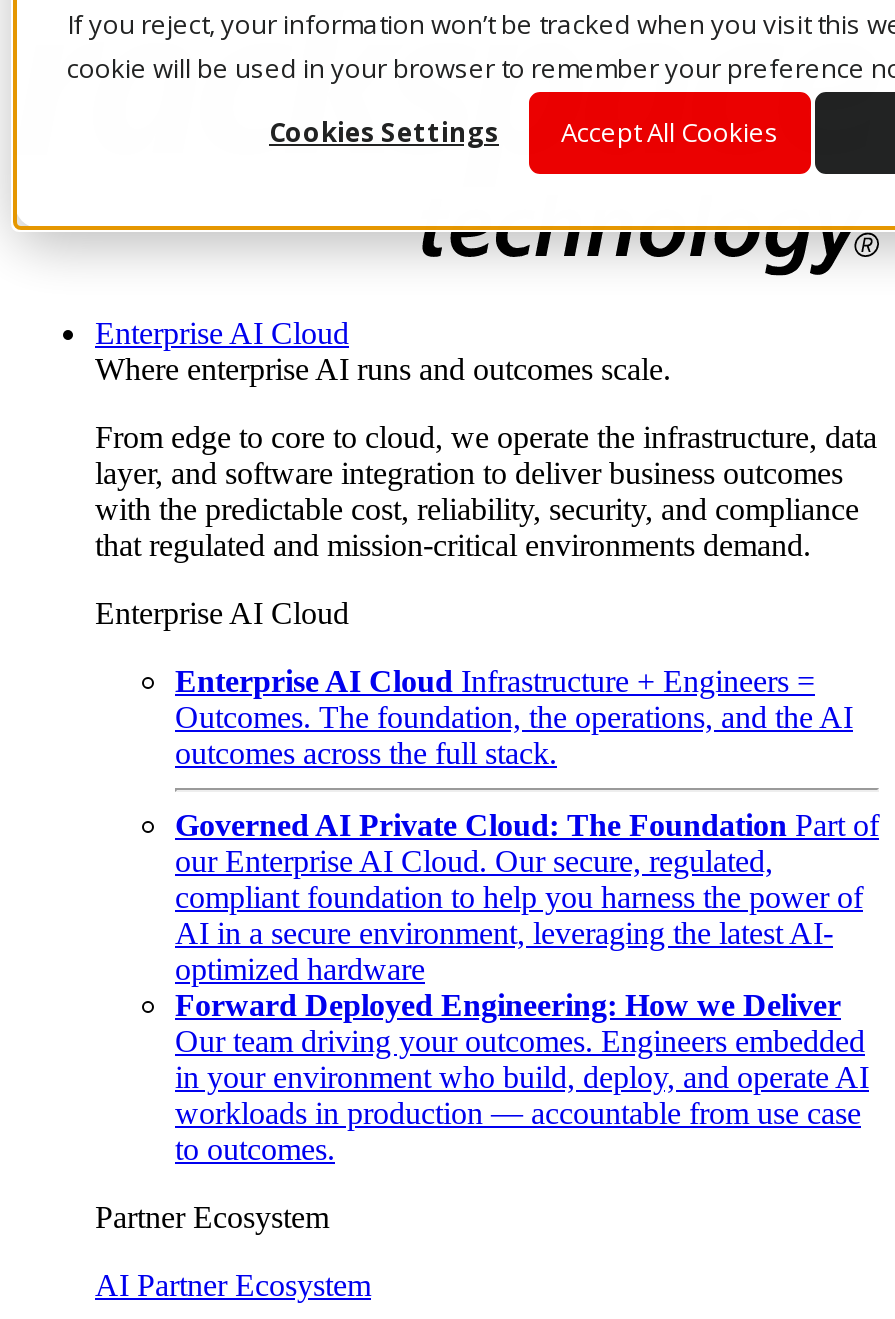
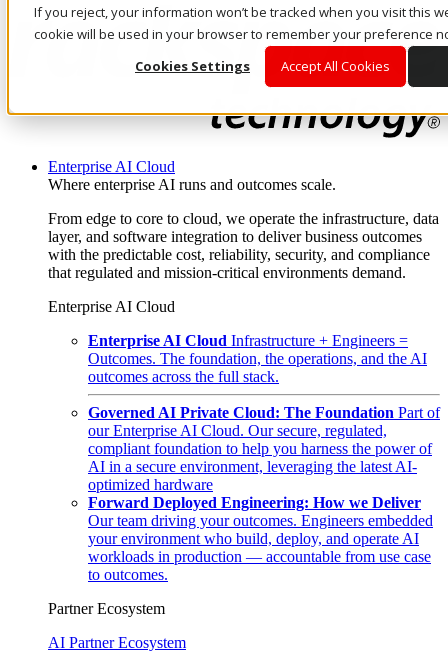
[175,1060,869,1094] in your environment who build, deploy, and operate AI -> [88,530,419,547] your environment who build, deploy, and operate AI

